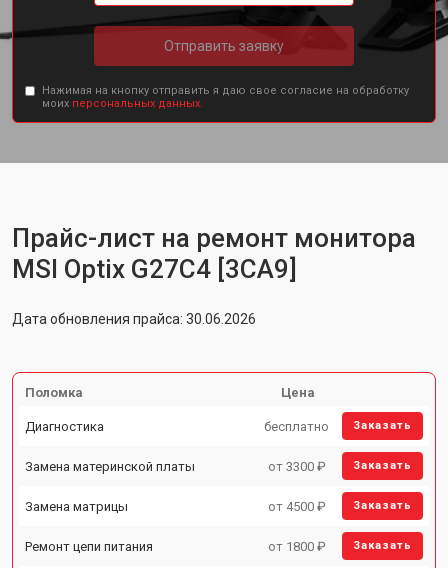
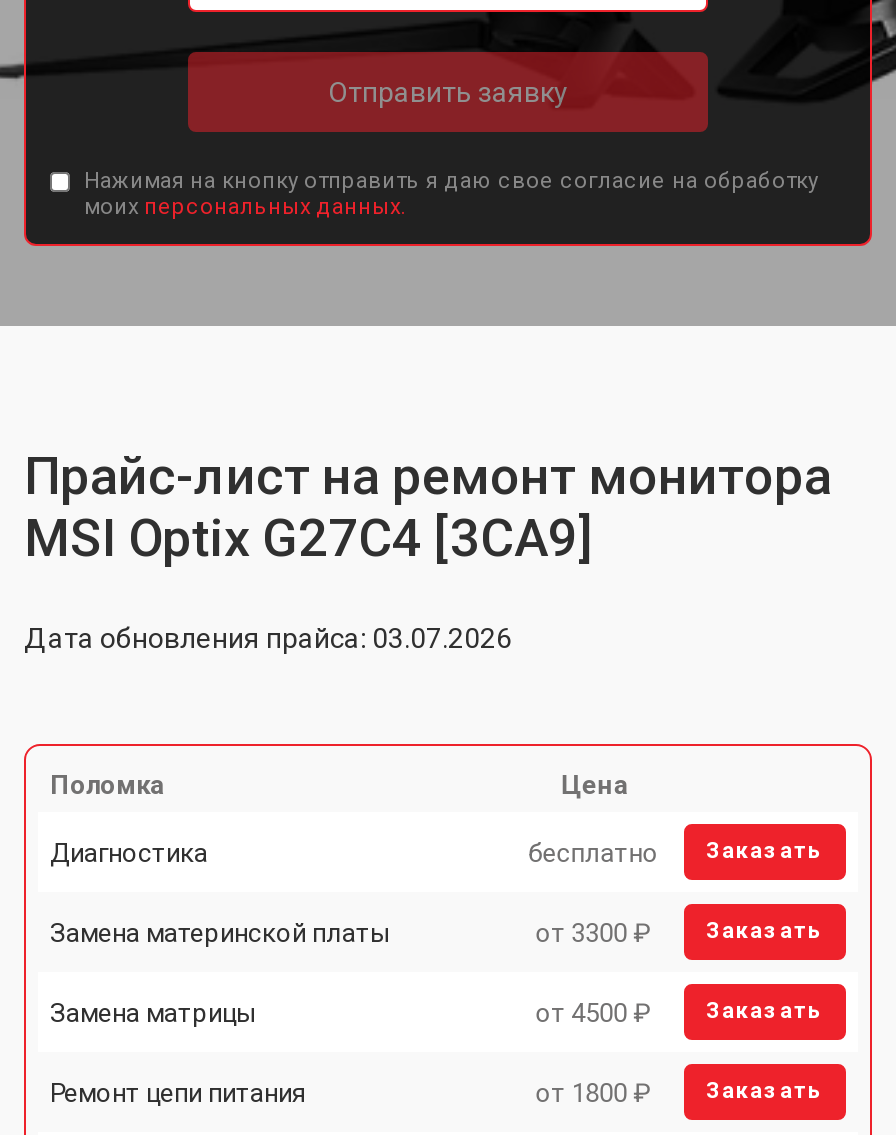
[12,311,256,327] Дата обновления прайса: 30.06.2026 -> [24,622,512,654] Дата обновления прайса: 03.07.2026

